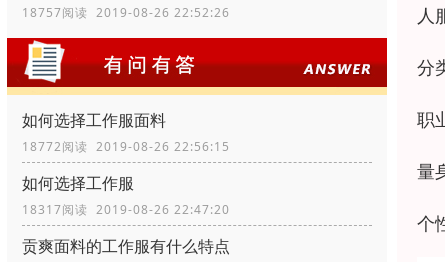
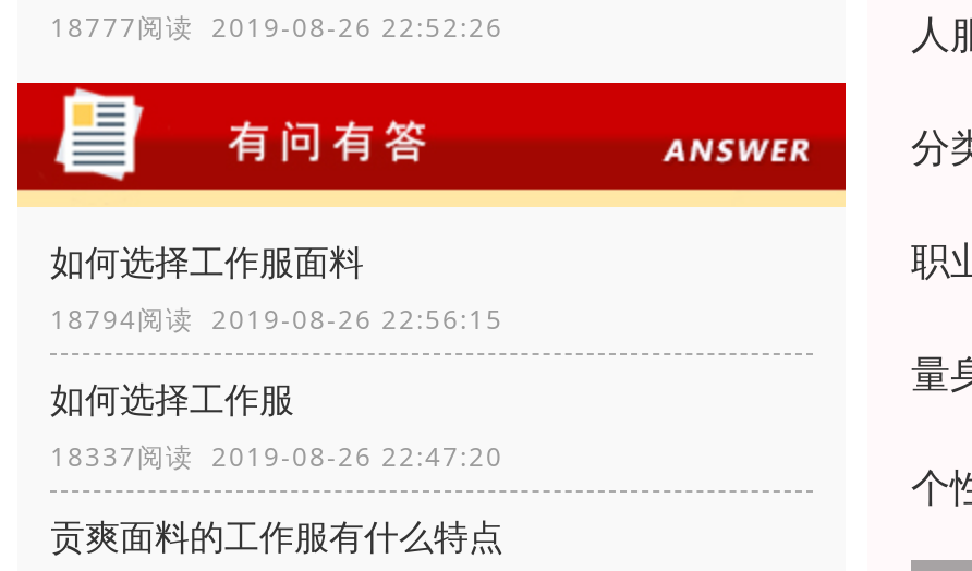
[22,4,230,21] 18757阅读 2019-08-26 22:52:26 -> [50,9,503,46] 18777阅读 2019-08-26 22:52:26
[22,138,230,155] 18772阅读 2019-08-26 22:56:15 -> [50,301,503,338] 18794阅读 2019-08-26 22:56:15
[22,201,230,218] 18317阅读 2019-08-26 22:47:20 -> [50,438,503,475] 18337阅读 2019-08-26 22:47:20

